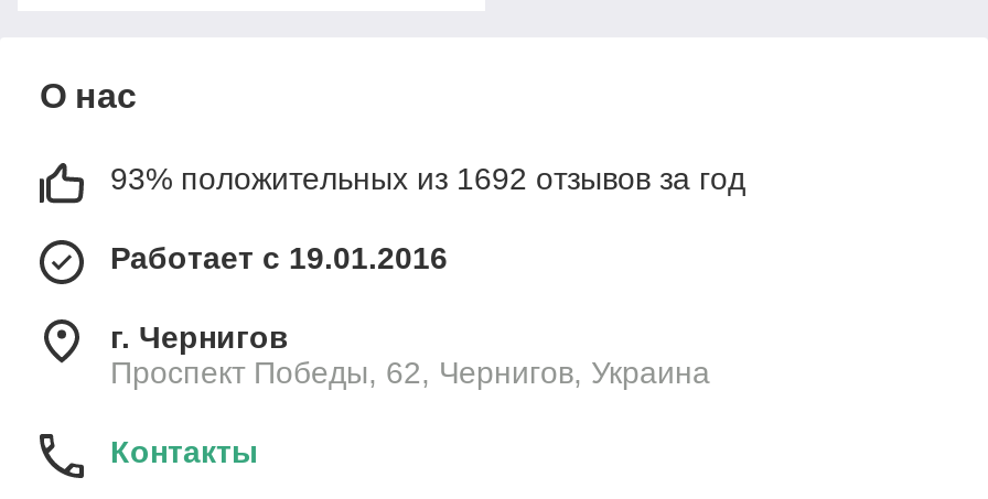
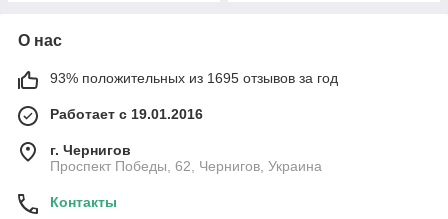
[110,160,745,196] 93% положительных из 1692 отзывов за год -> [50,70,338,86] 93% положительных из 1695 отзывов за год

